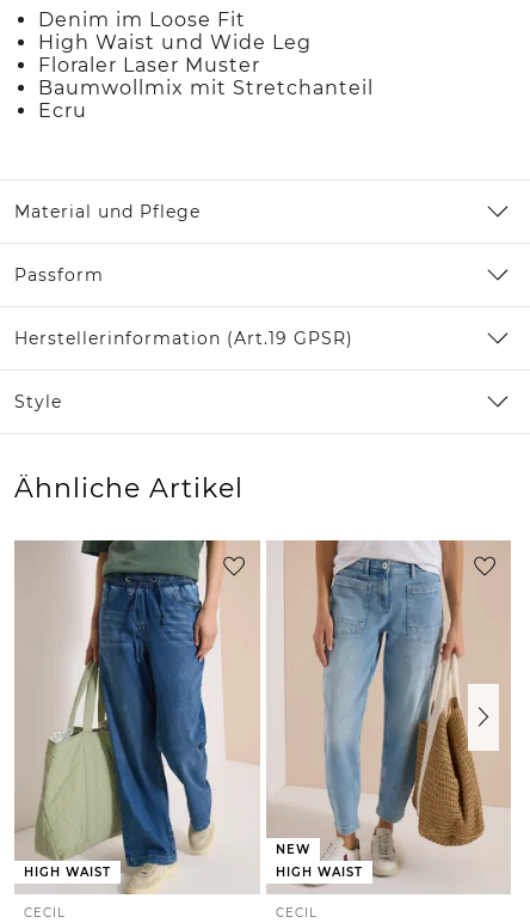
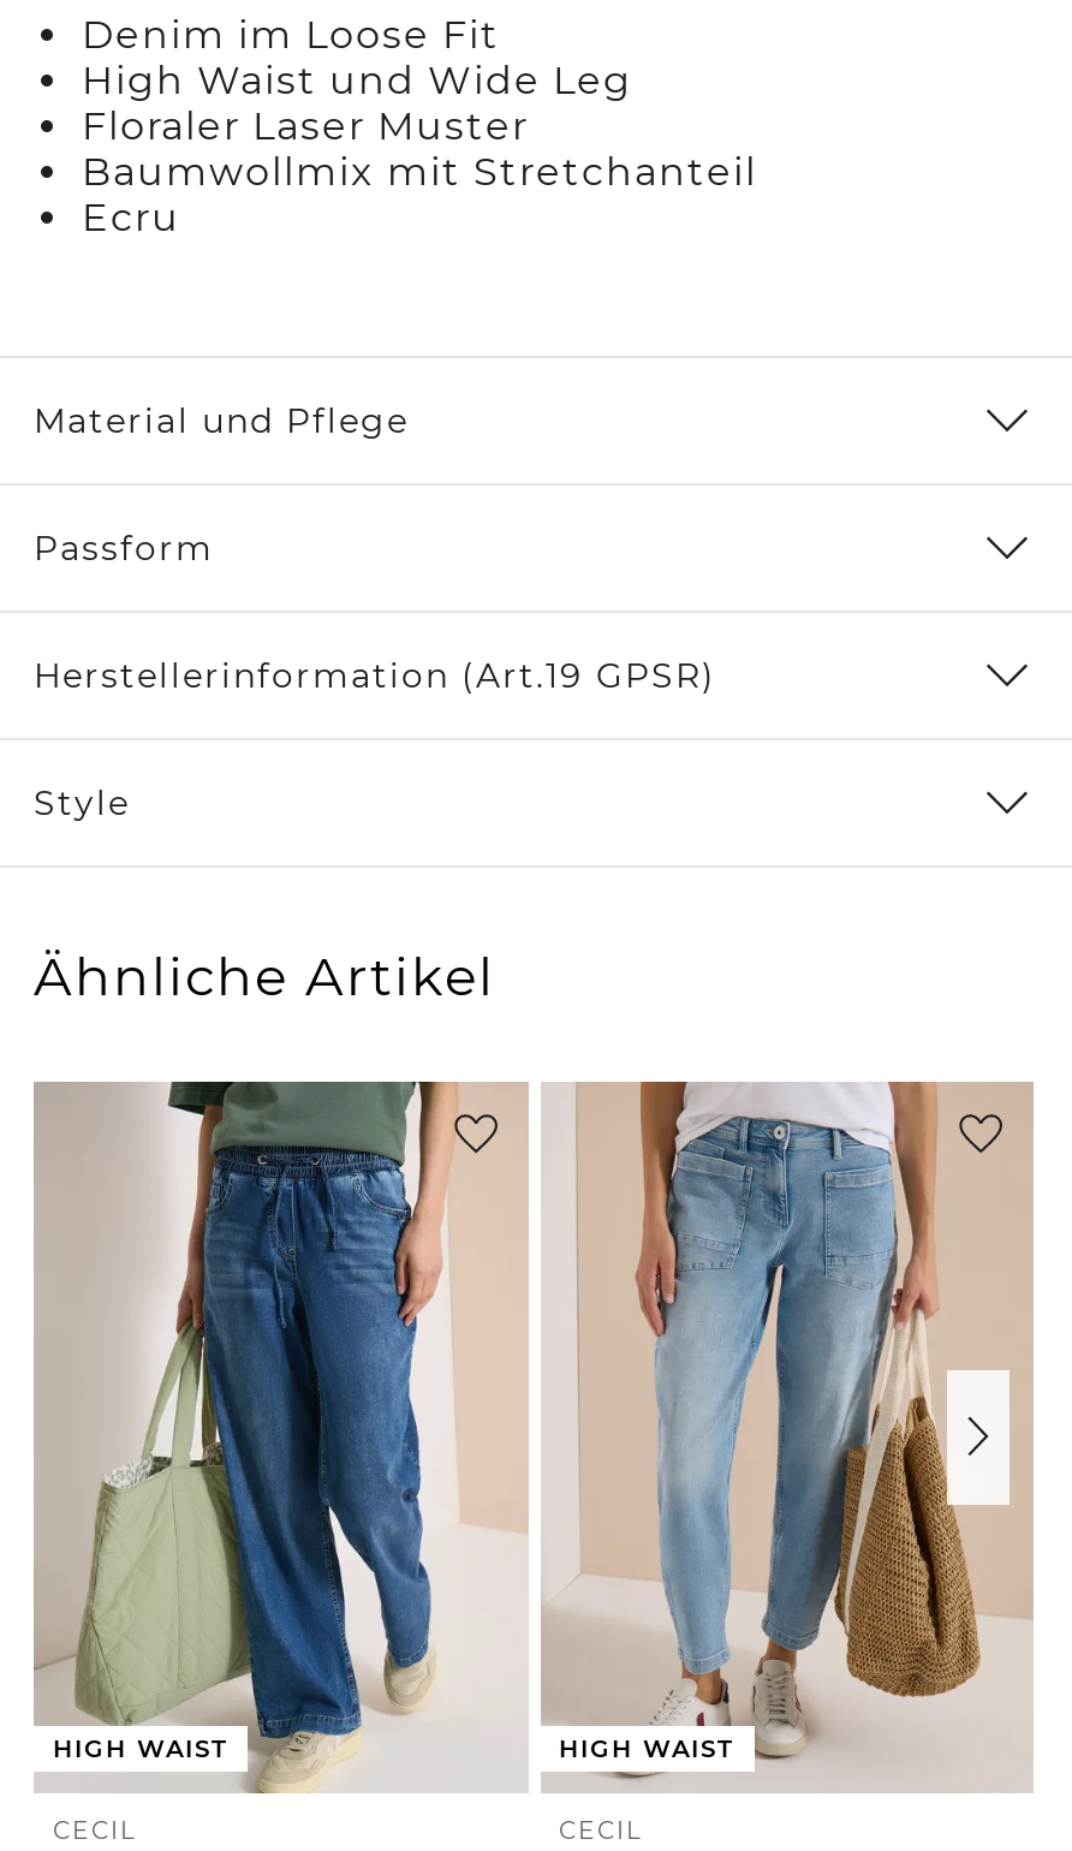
[275,841,310,857] NEW -> none

